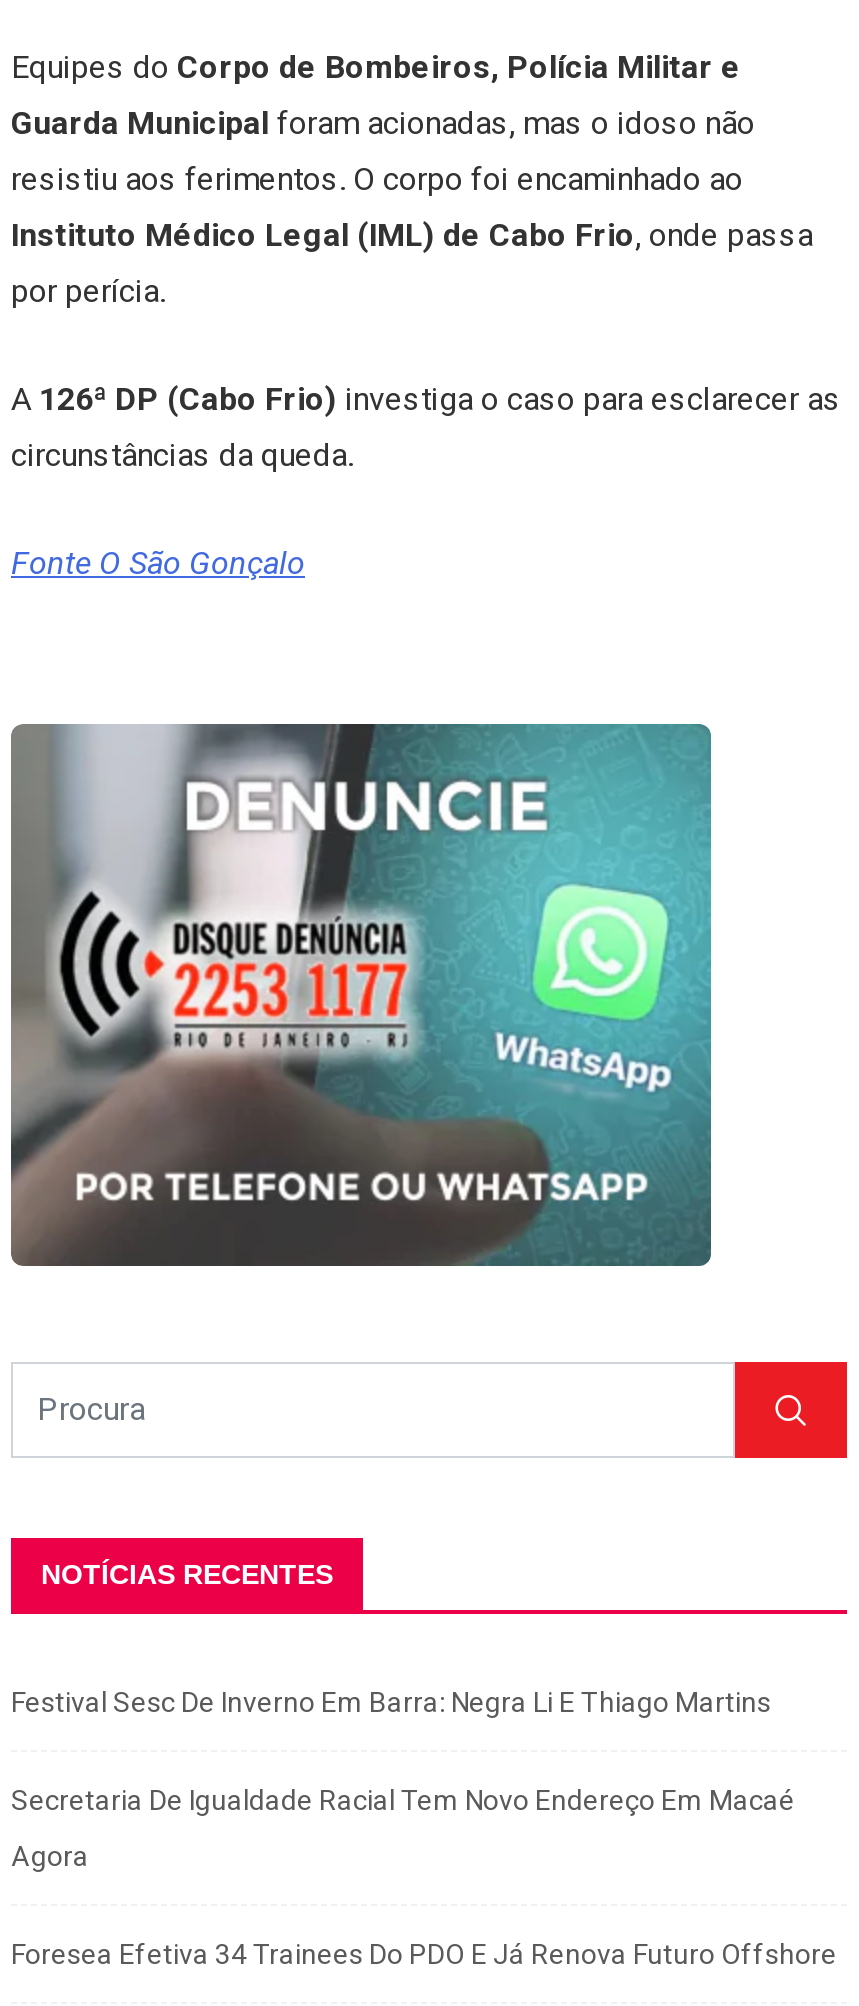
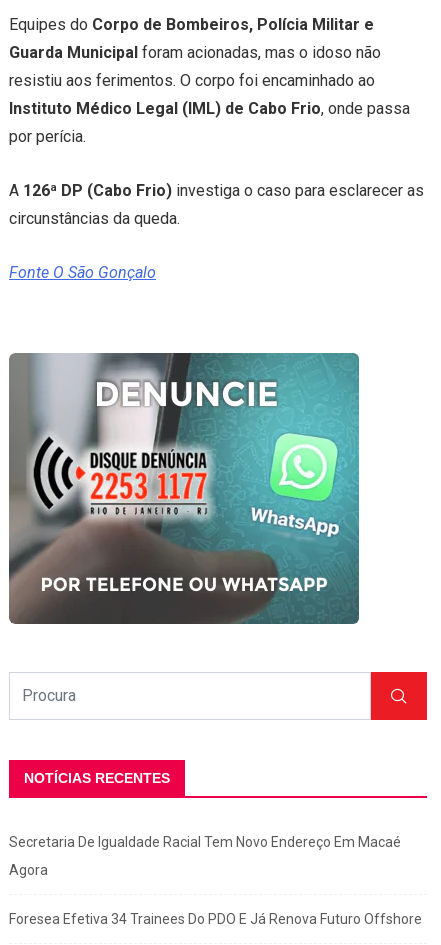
[11,1685,771,1717] Festival Sesc De Inverno Em Barra: Negra Li E Thiago Martins -> none

